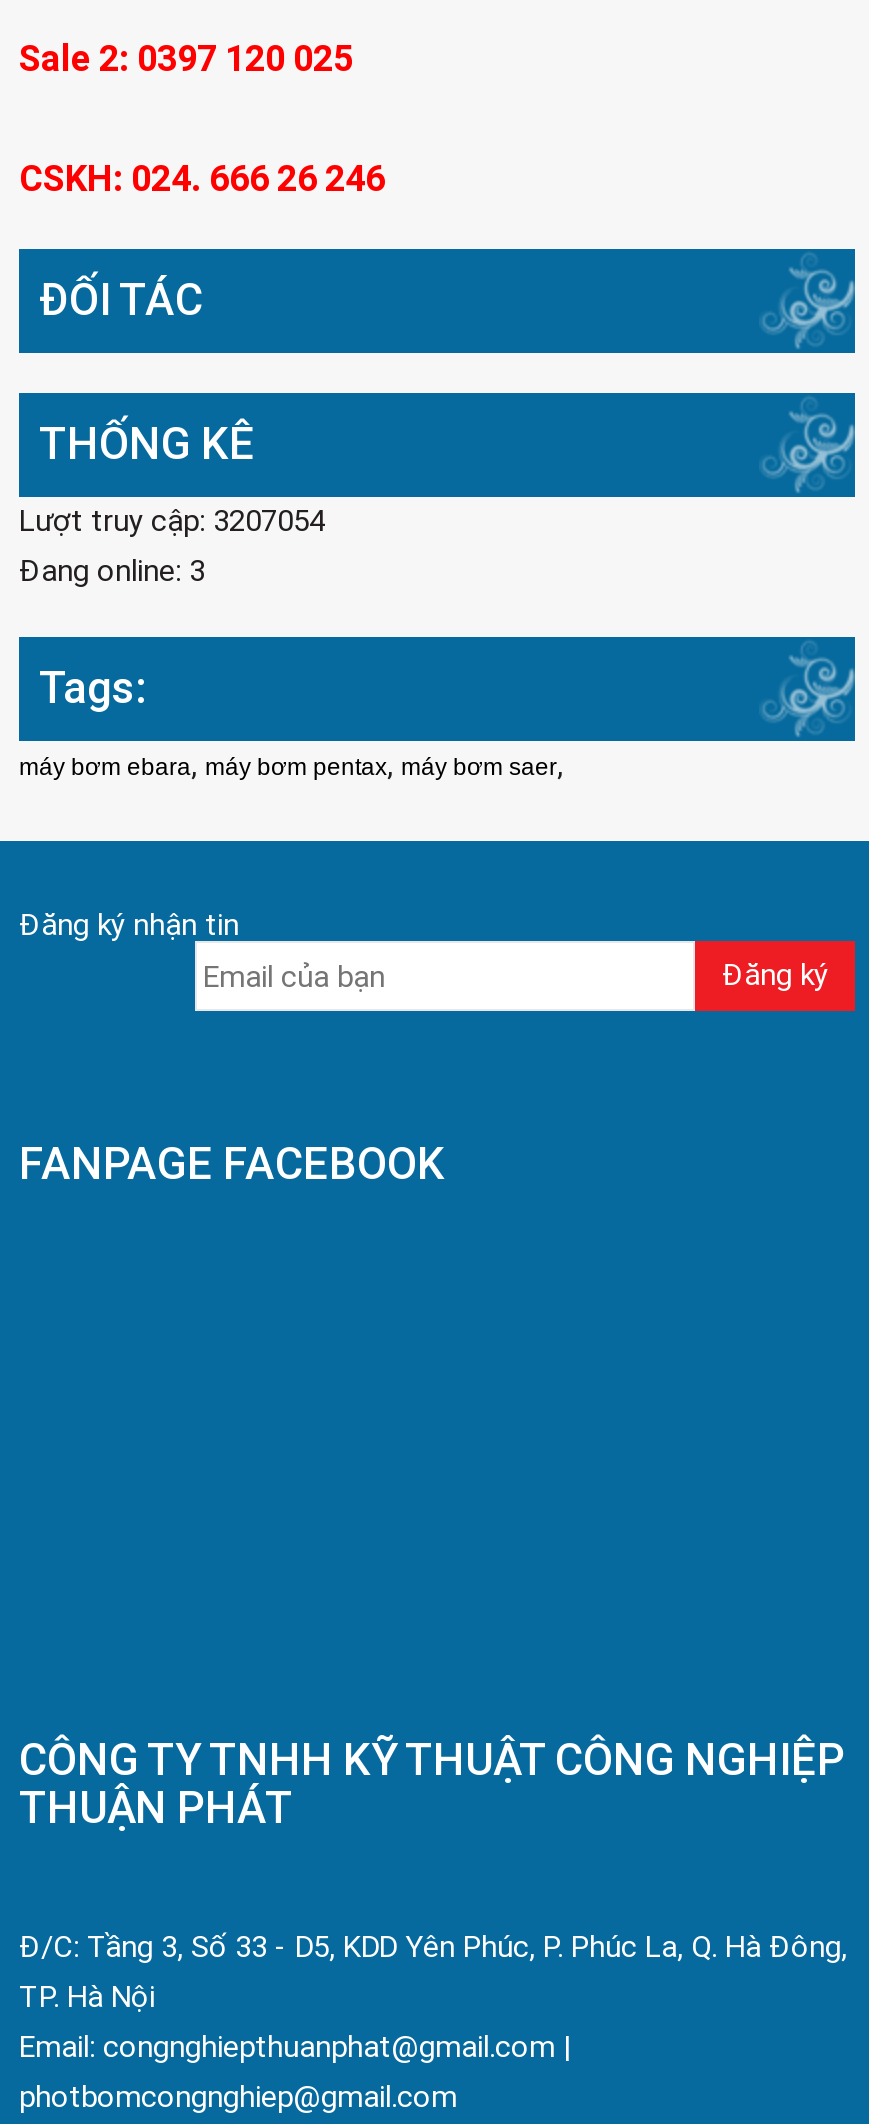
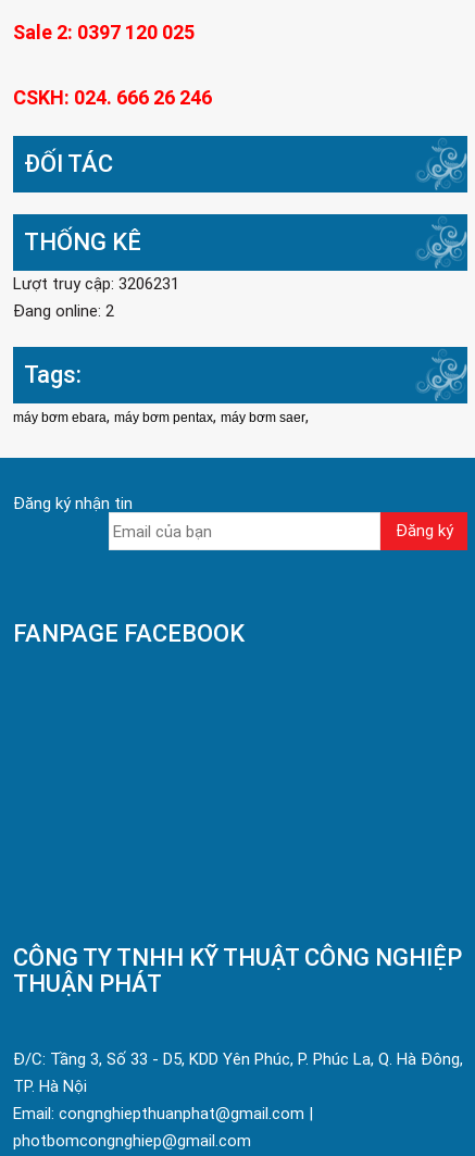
[19,503,325,539] Lượt truy cập: 3207054 -> [13,274,179,294] Lượt truy cập: 3206231
[19,553,205,589] Đang online: 3 -> [13,301,114,321] Đang online: 2

